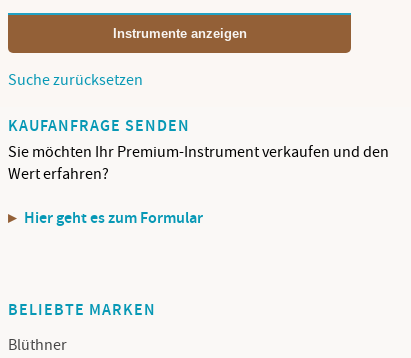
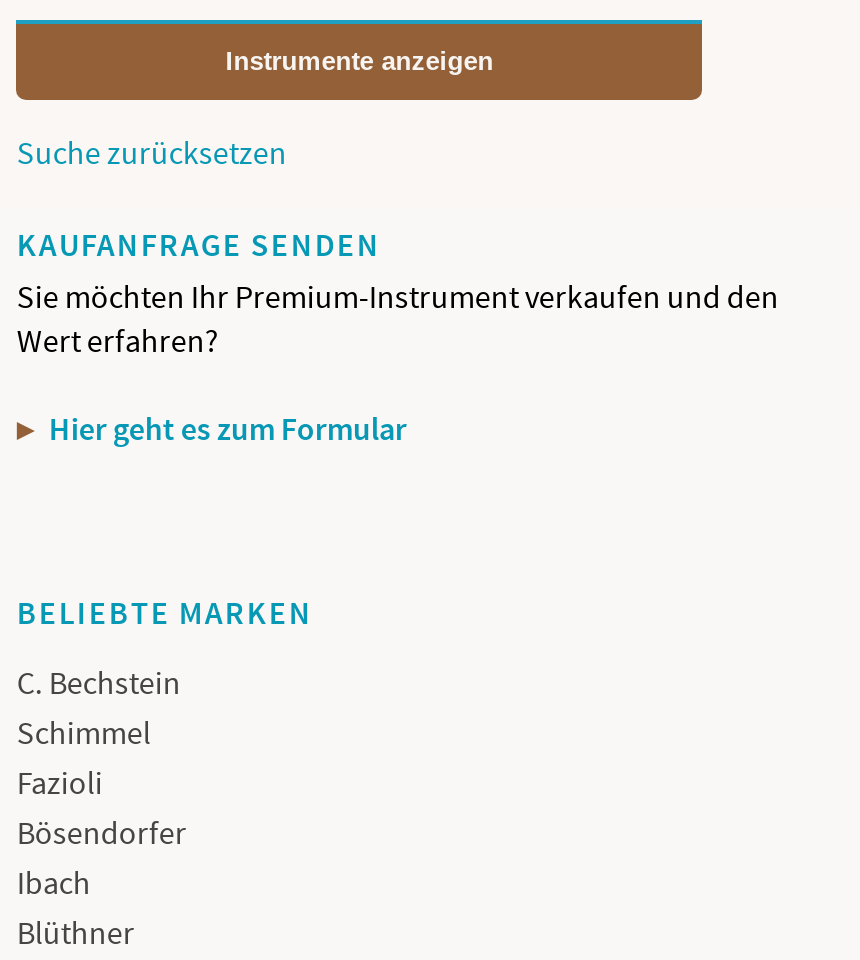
none -> [17,664,187,904] C. Bechstein | Schimmel | Fazioli | Bösendorfer | Ibach

